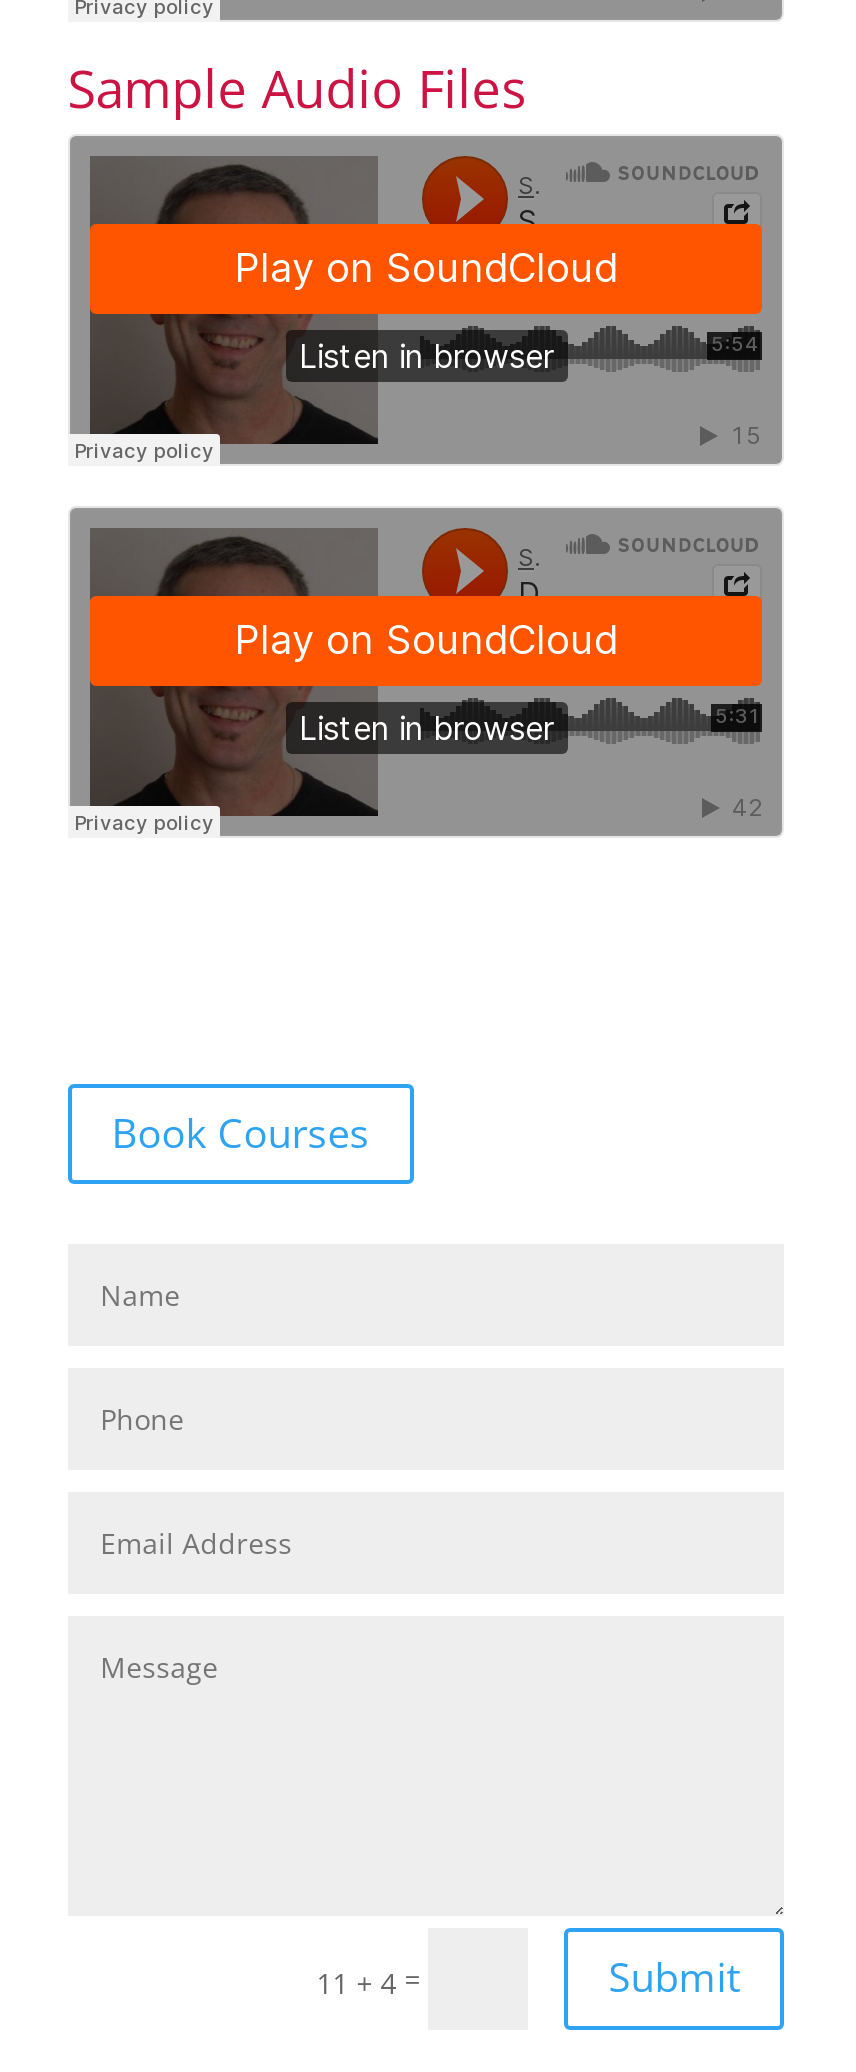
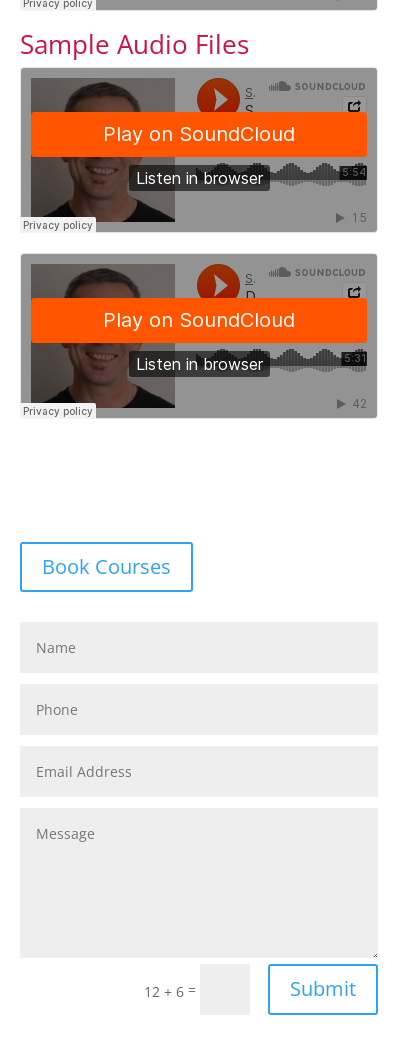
[316,1959,428,2001] 11 + 4 = -> [144,980,200,1000] 12 + 6 =

